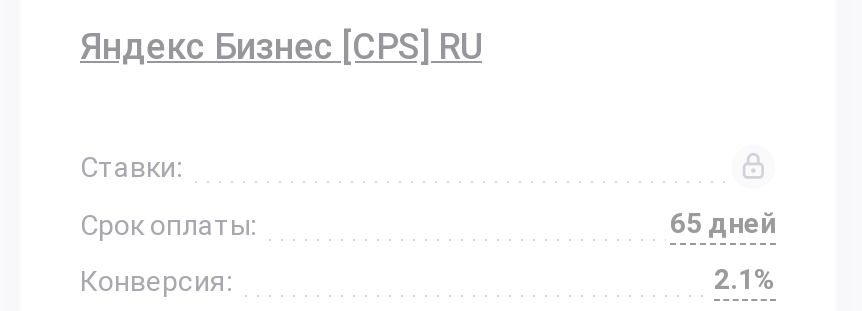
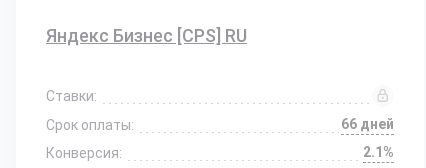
[670,207,776,239] 65 дней -> [341,116,394,132] 66 дней

